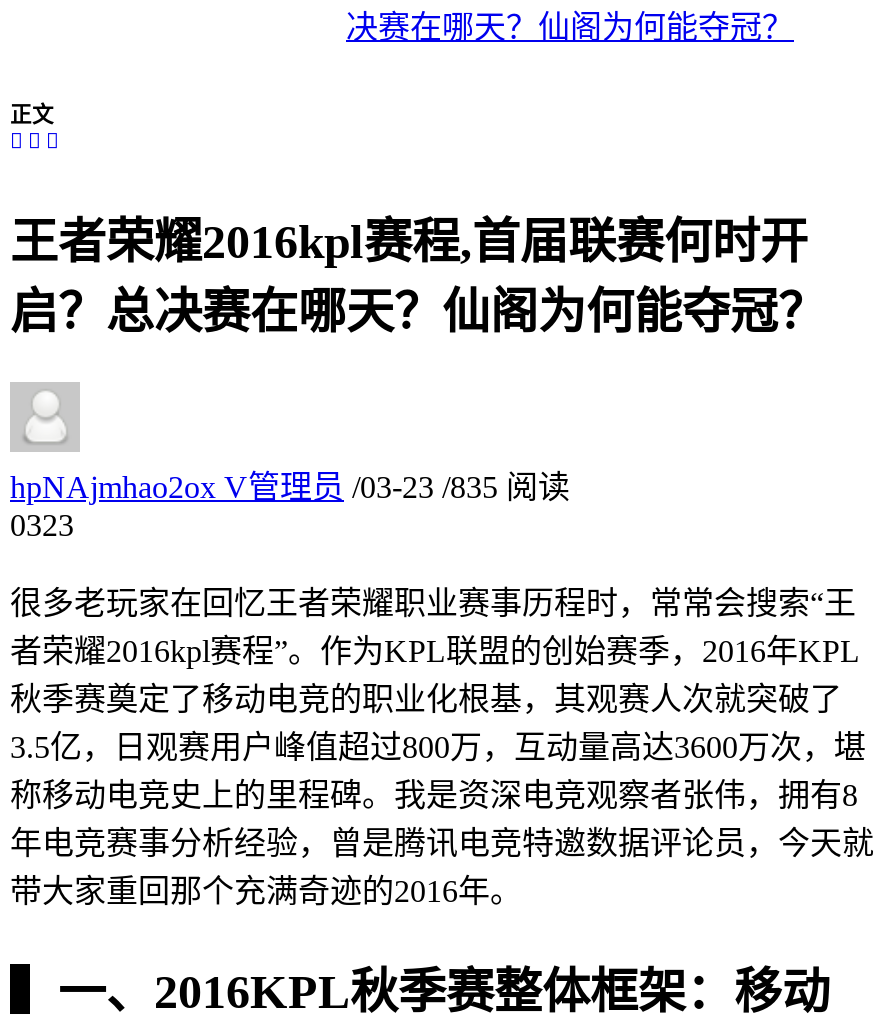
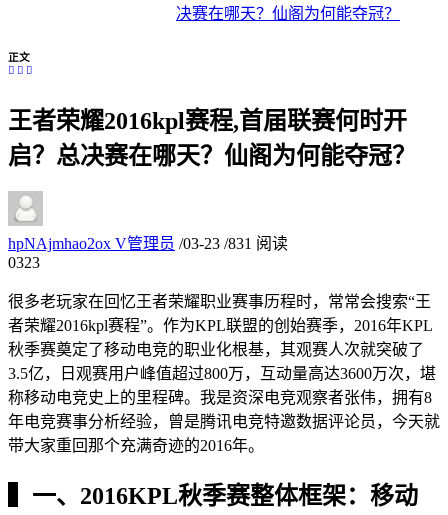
[10,470,570,504] hpNAjmhao2ox V管理员 / 03-23 / 835 阅读 -> [8,235,288,252] hpNAjmhao2ox V管理员 / 03-23 / 831 阅读

